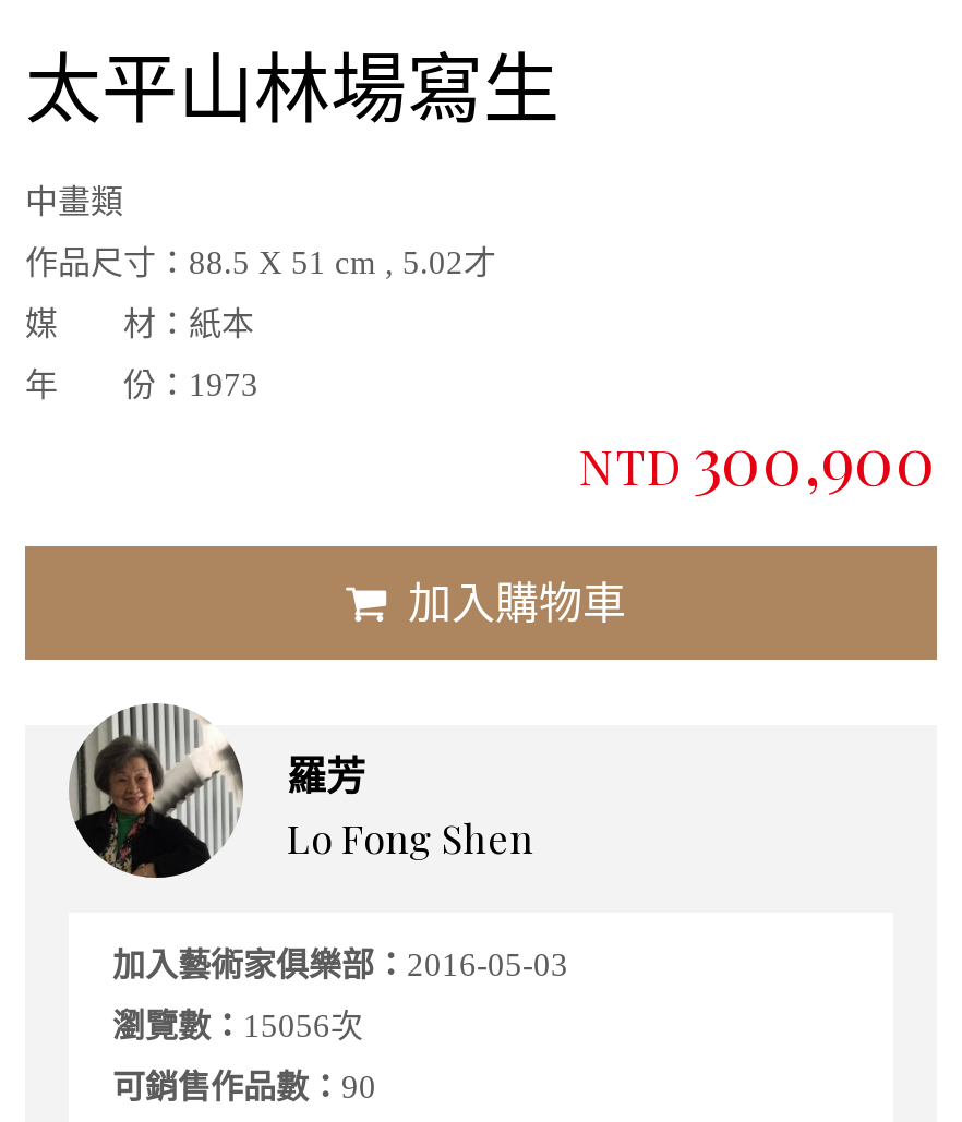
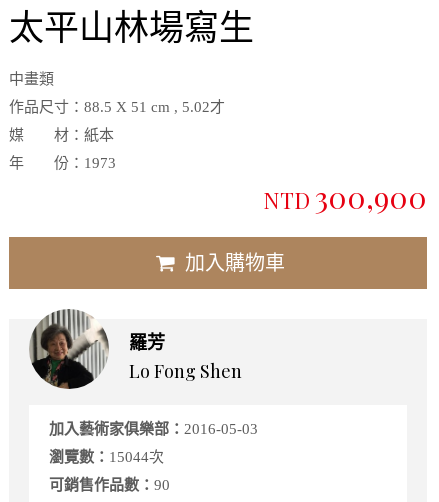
[112,1009,363,1043] 瀏覽數：15056次 -> [49,449,164,465] 瀏覽數：15044次

